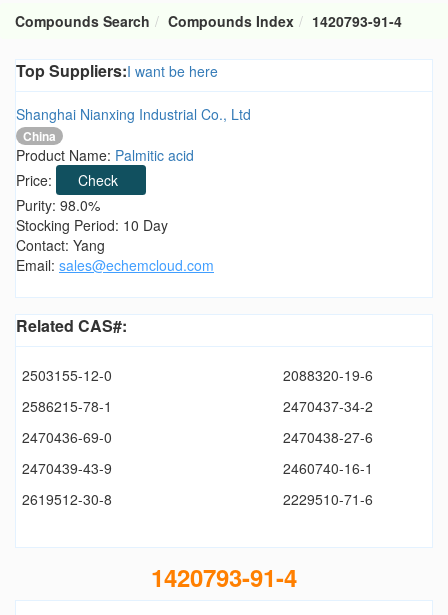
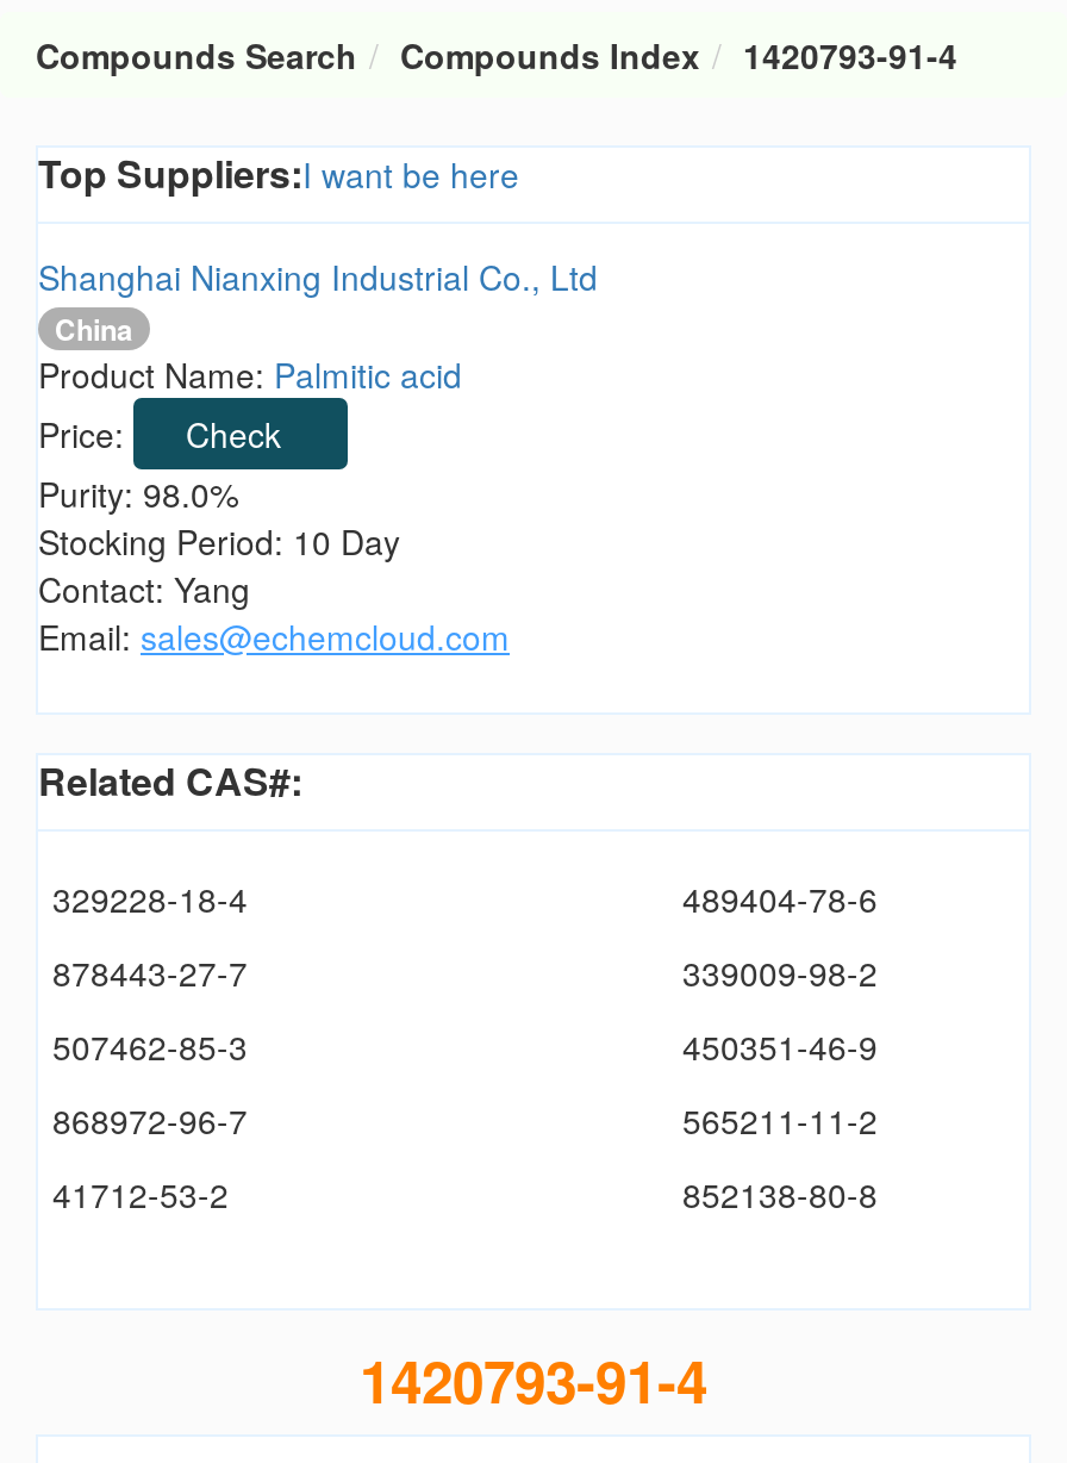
[22,365,112,385] 2503155-12-0 -> [52,875,248,923] 329228-18-4
[282,365,372,385] 2088320-19-6 -> [682,875,878,923] 489404-78-6
[22,396,112,416] 2586215-78-1 -> [52,949,248,997] 878443-27-7
[282,396,372,416] 2470437-34-2 -> [682,949,878,997] 339009-98-2
[22,427,112,447] 2470436-69-0 -> [52,1023,248,1071] 507462-85-3
[282,427,372,447] 2470438-27-6 -> [682,1023,878,1071] 450351-46-9
[22,458,112,478] 2470439-43-9 -> [52,1097,248,1144] 868972-96-7
[282,458,372,478] 2460740-16-1 -> [682,1097,878,1144] 565211-11-2
[22,489,112,509] 2619512-30-8 -> [52,1171,229,1218] 41712-53-2
[282,489,372,509] 2229510-71-6 -> [682,1171,878,1218] 852138-80-8

